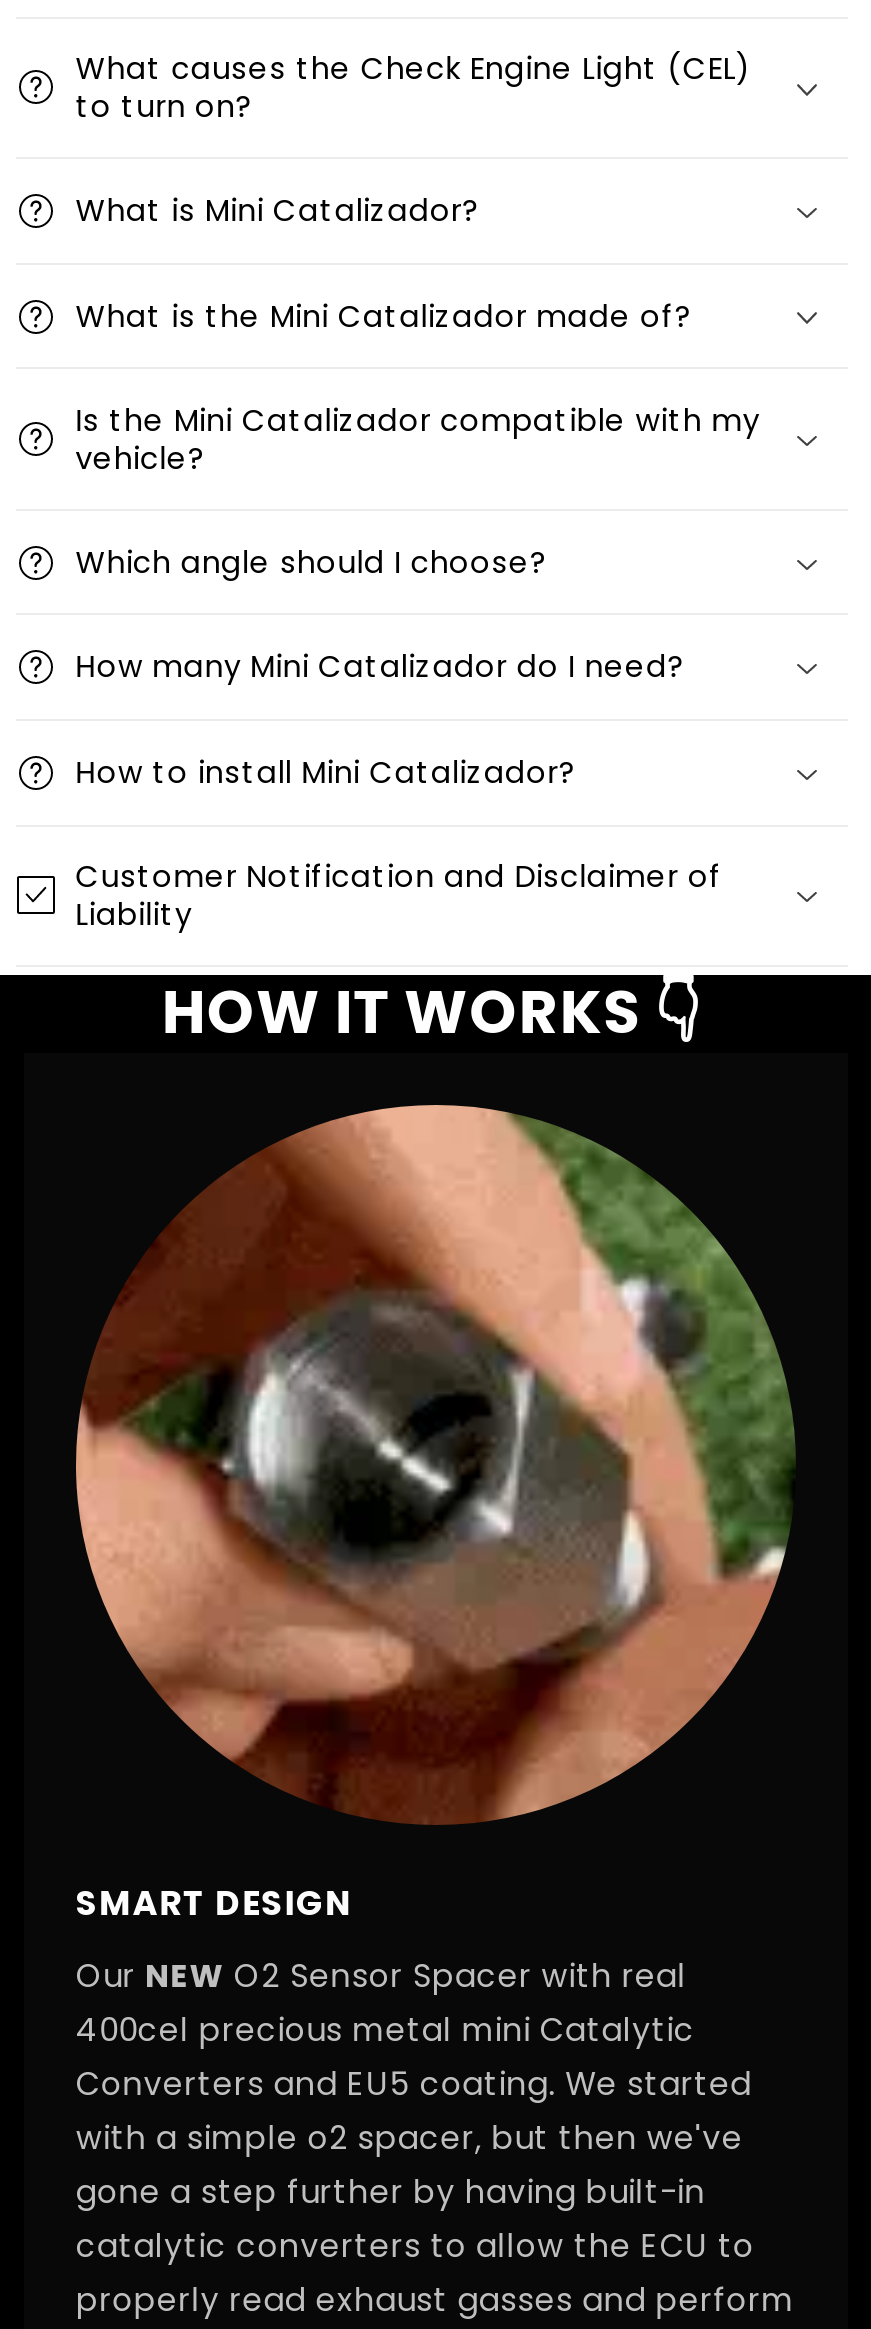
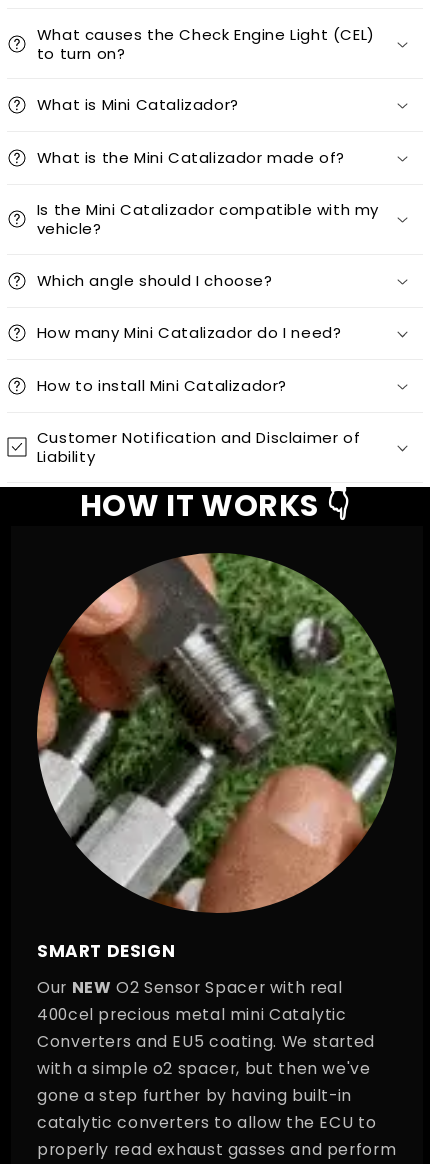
[78,1103,796,1825] [image] -> [37,552,396,913] [image]

